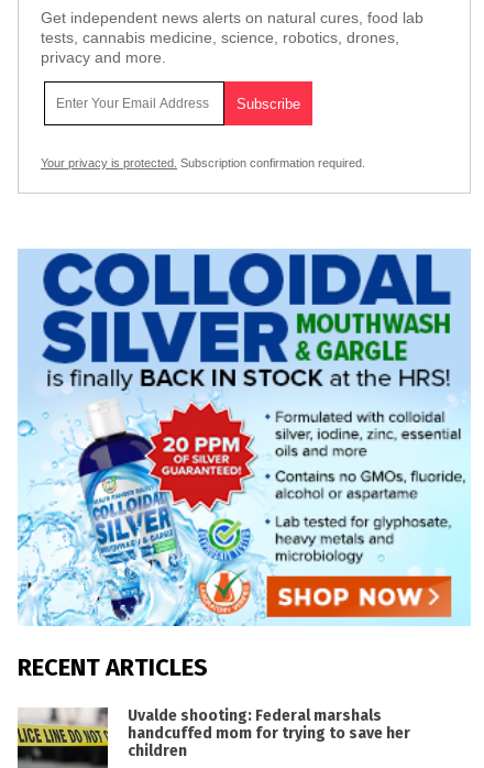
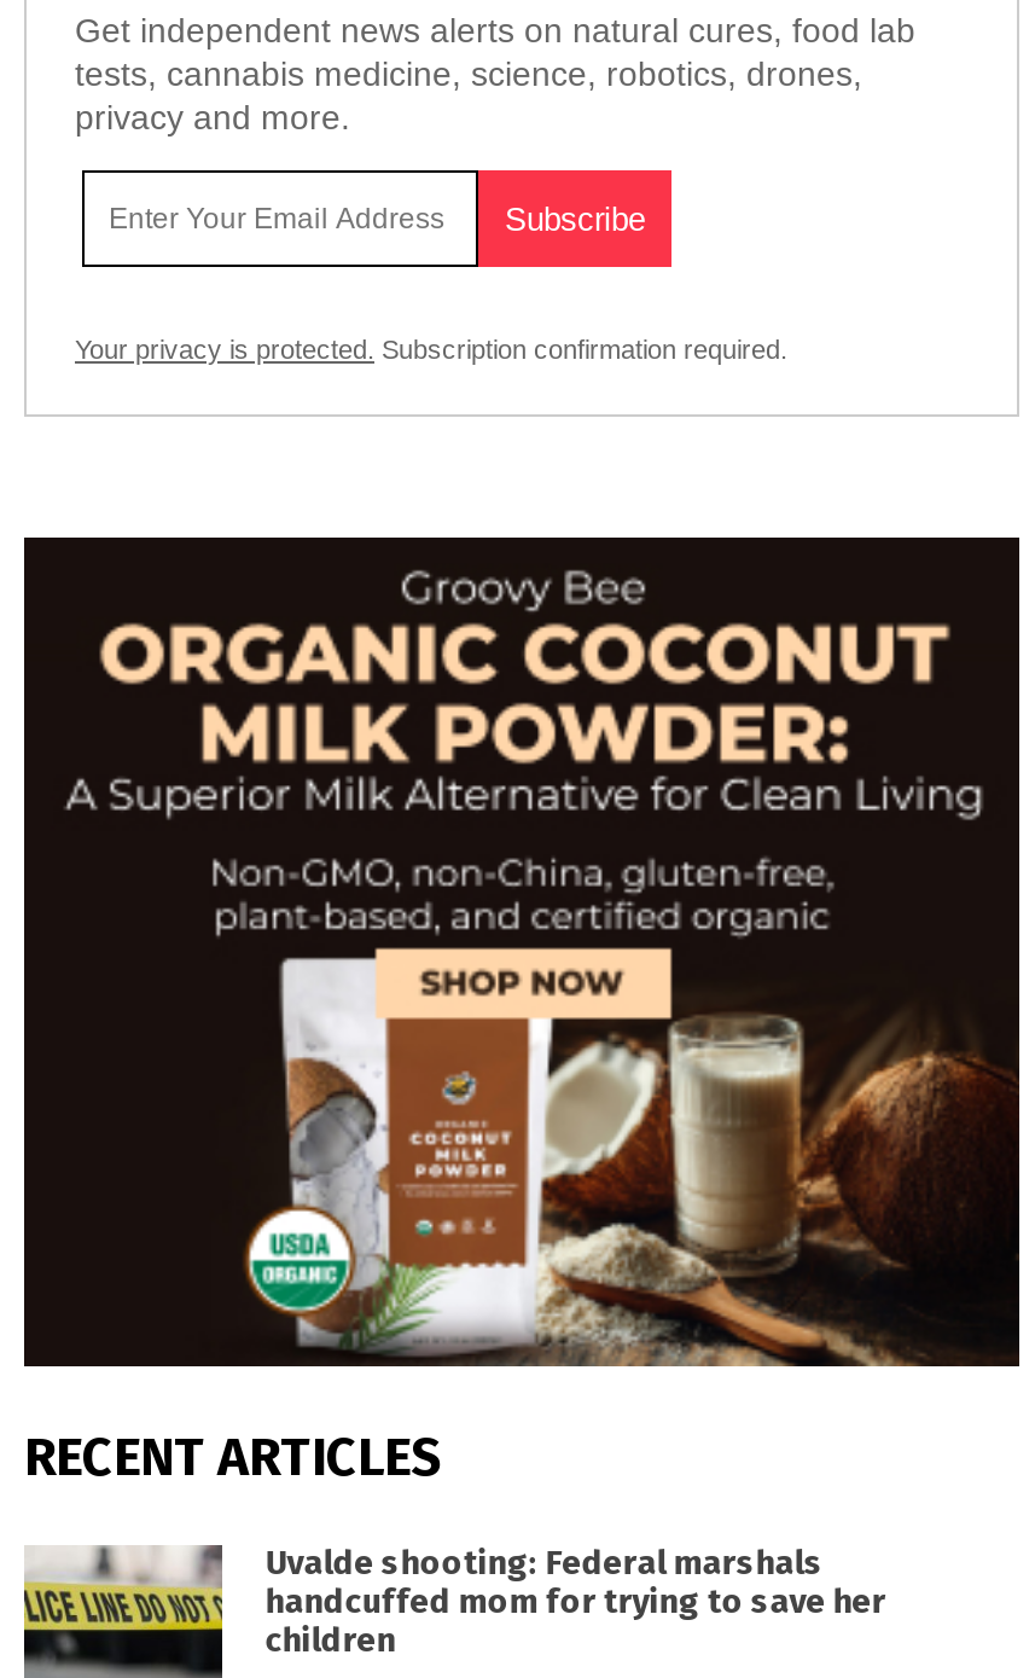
[16,249,471,627] [image] -> [22,535,1022,1369] [image]

